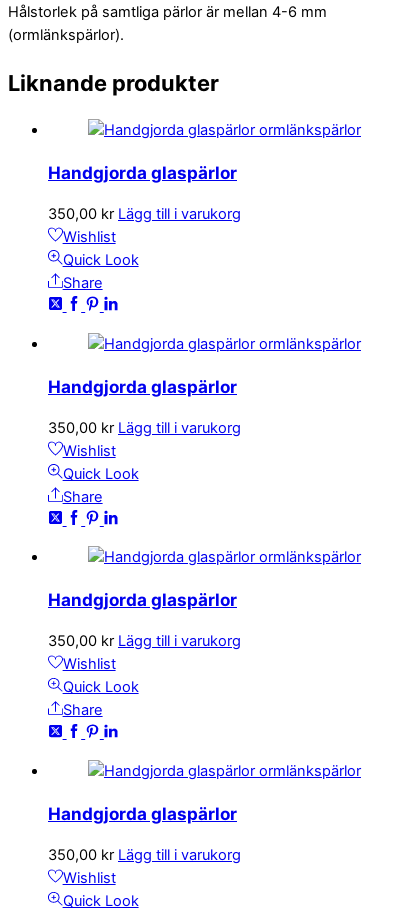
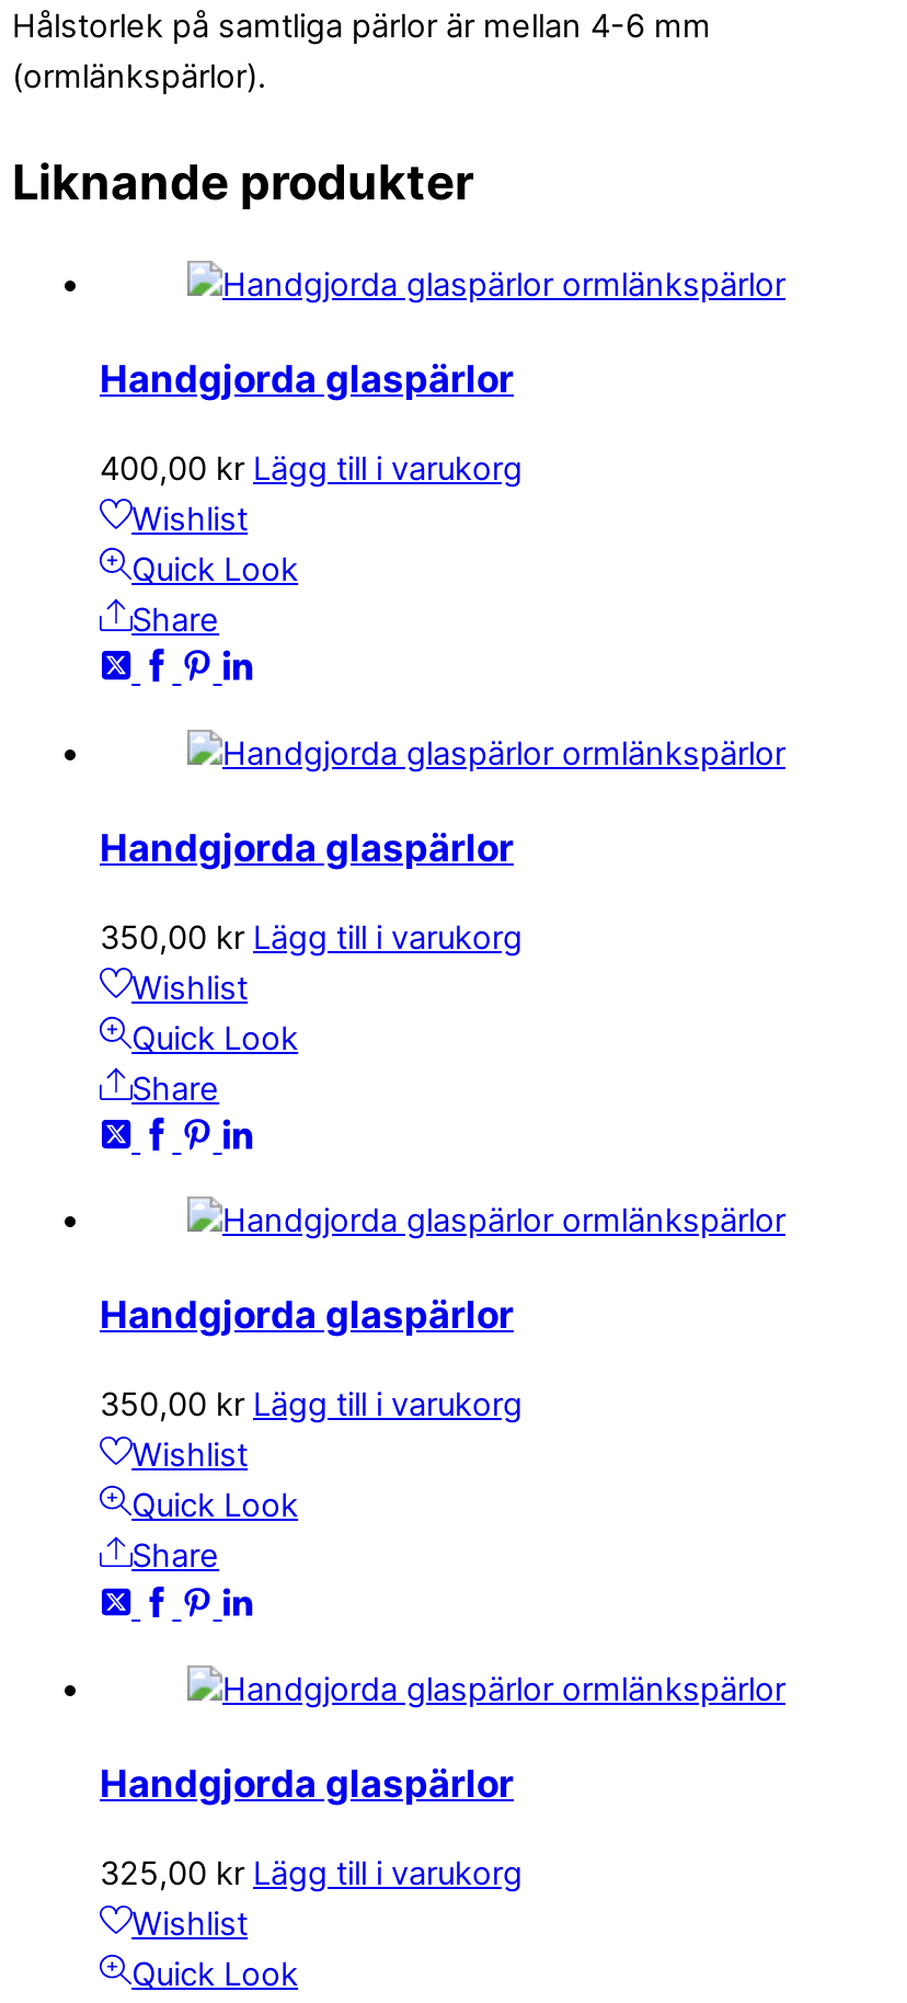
[48,205,241,223] 350,00 kr Lägg till i varukorg -> [100,449,523,489] 400,00 kr Lägg till i varukorg
[48,846,241,864] 350,00 kr Lägg till i varukorg -> [100,1854,523,1894] 325,00 kr Lägg till i varukorg

